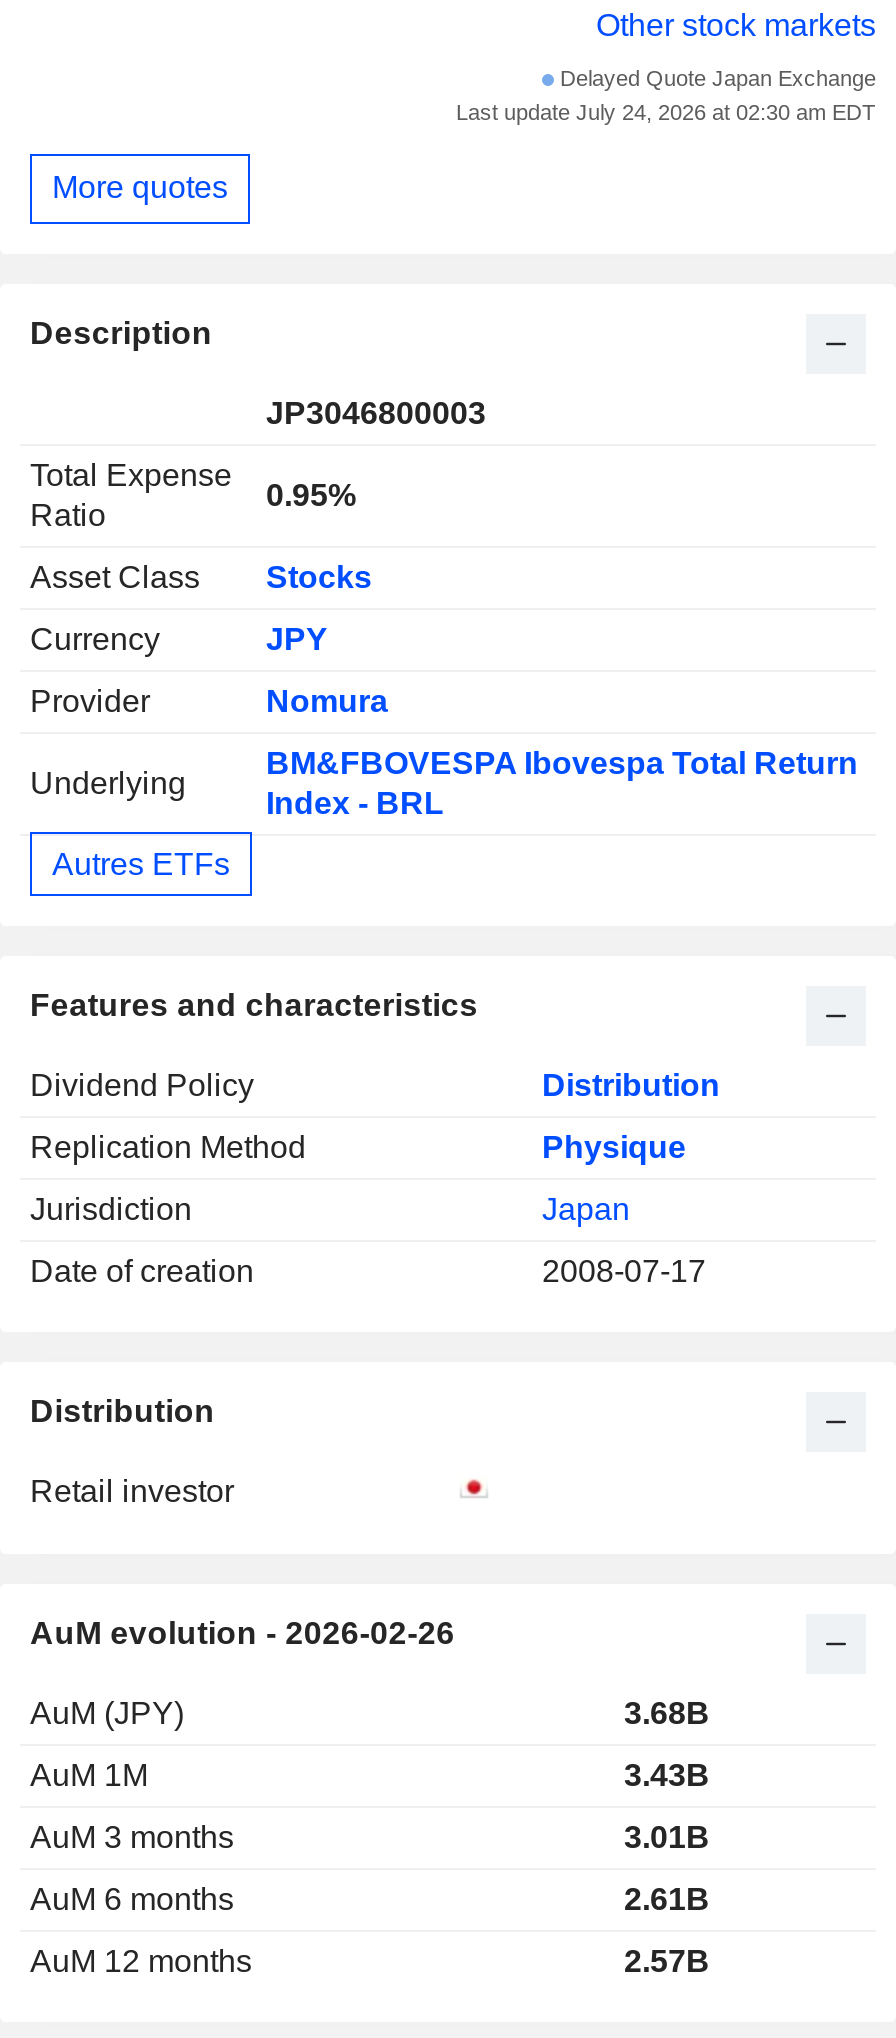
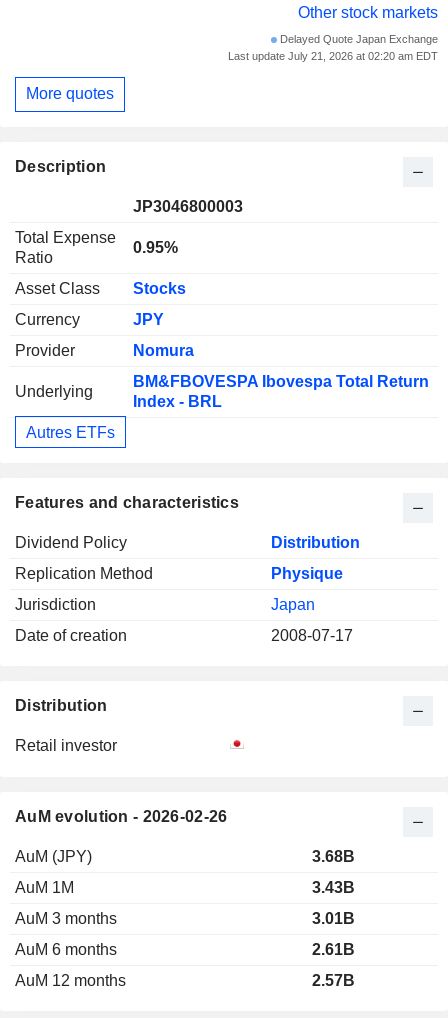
[456,99,876,123] Last update July 24, 2026 at 02:30 am EDT -> [228,50,438,62] Last update July 21, 2026 at 02:20 am EDT

